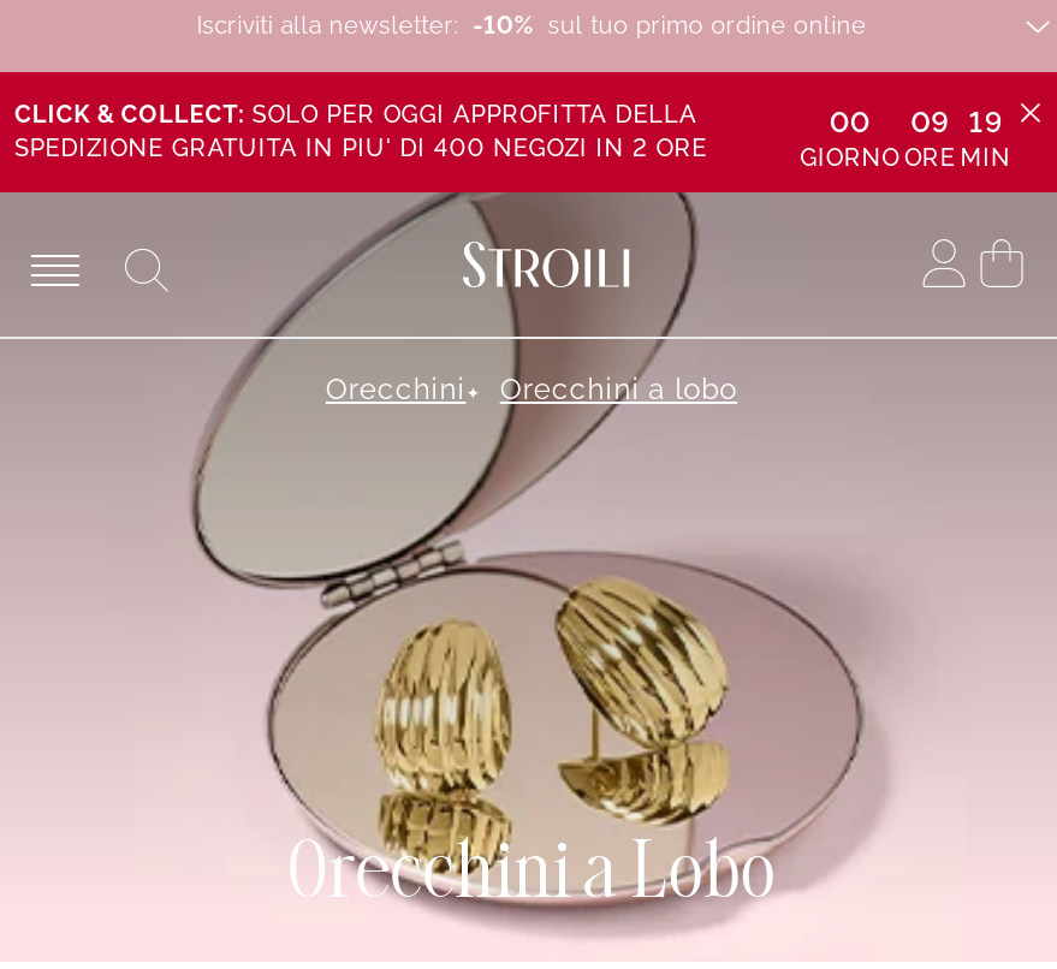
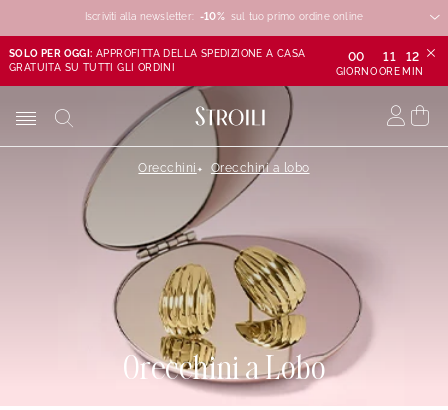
[14,101,715,161] CLICK & COLLECT: SOLO PER OGGI APPROFITTA DELLA | SPEDIZIONE GRATUITA IN PIU' DI 400 NEGOZI IN 2 ORE -> [9,48,306,73] SOLO PER OGGI: APPROFITTA DELLA SPEDIZIONE A CASA | GRATUITA SU TUTTI GLI ORDINI
[911,105,949,138] 09 -> [383,49,396,63] 11
[969,105,1002,138] 19 -> [406,49,420,63] 12

